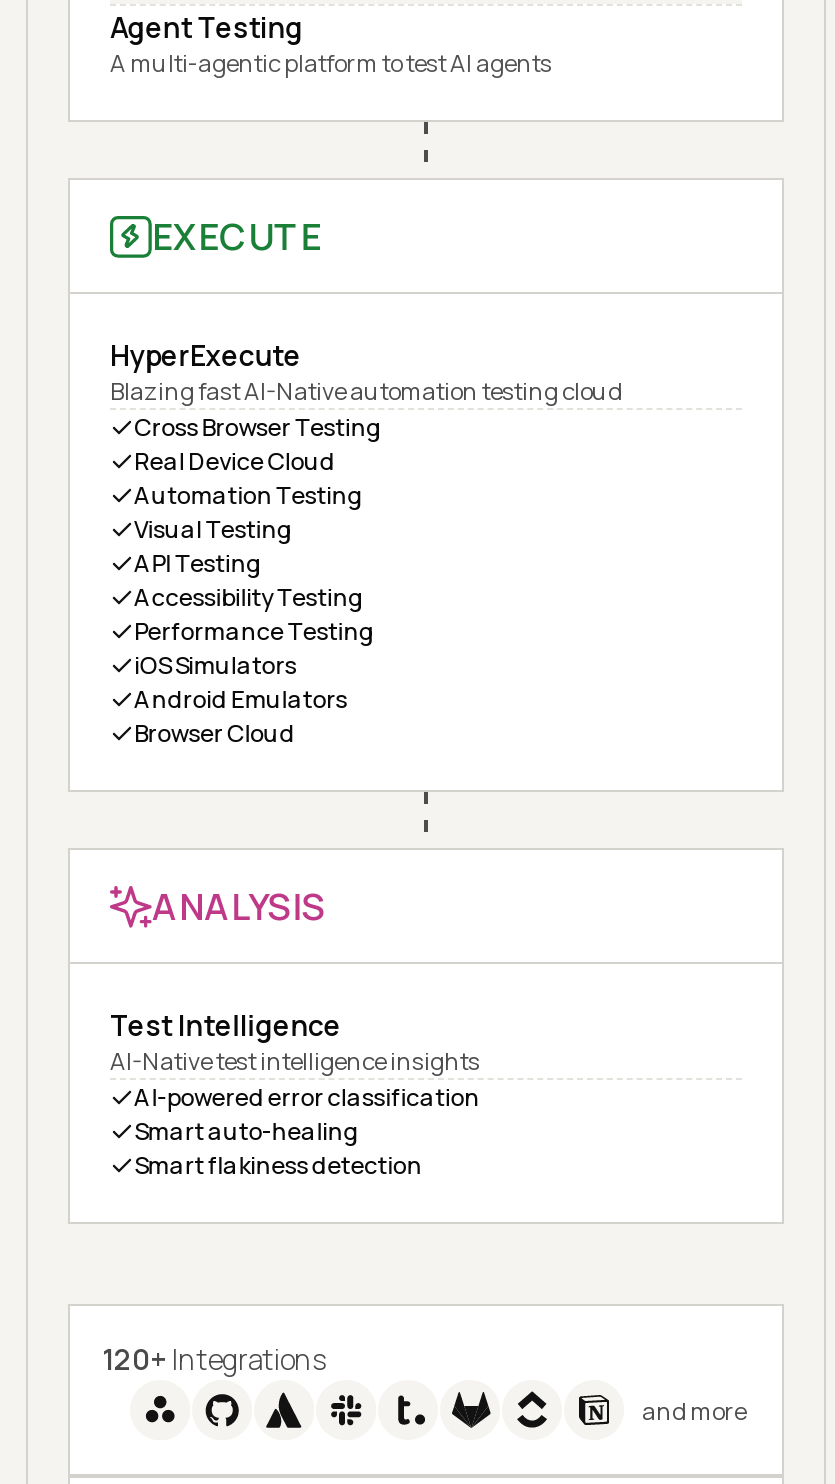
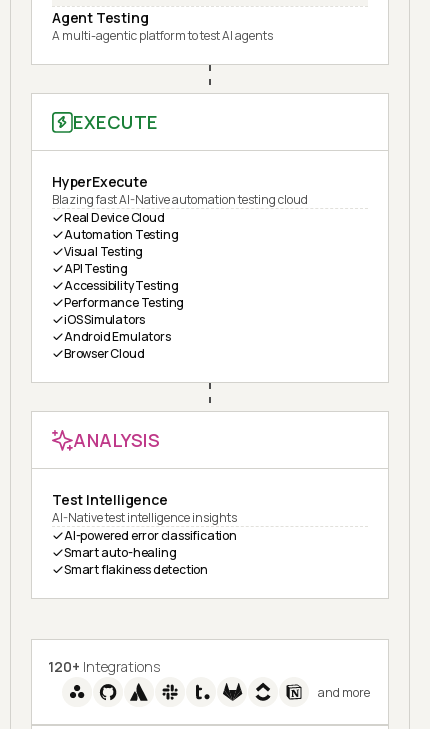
[134,410,382,444] Cross Browser Testing -> none

